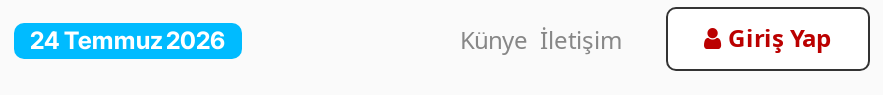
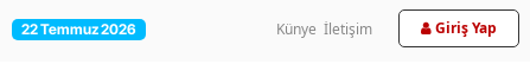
[30,25,226,55] 24 Temmuz 2026 -> [21,20,136,38] 22 Temmuz 2026

